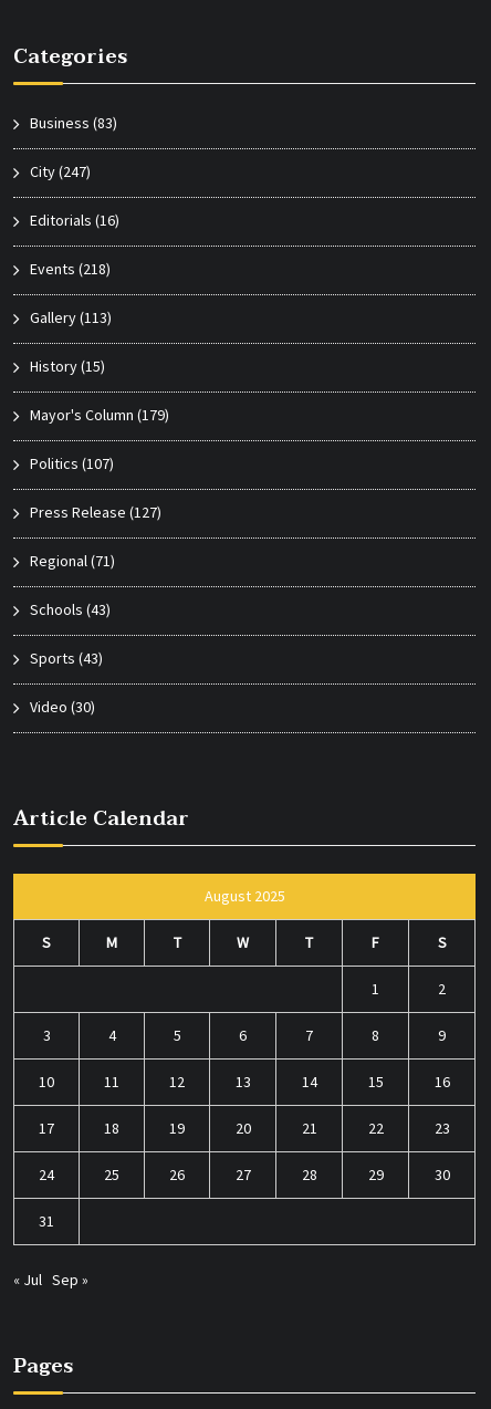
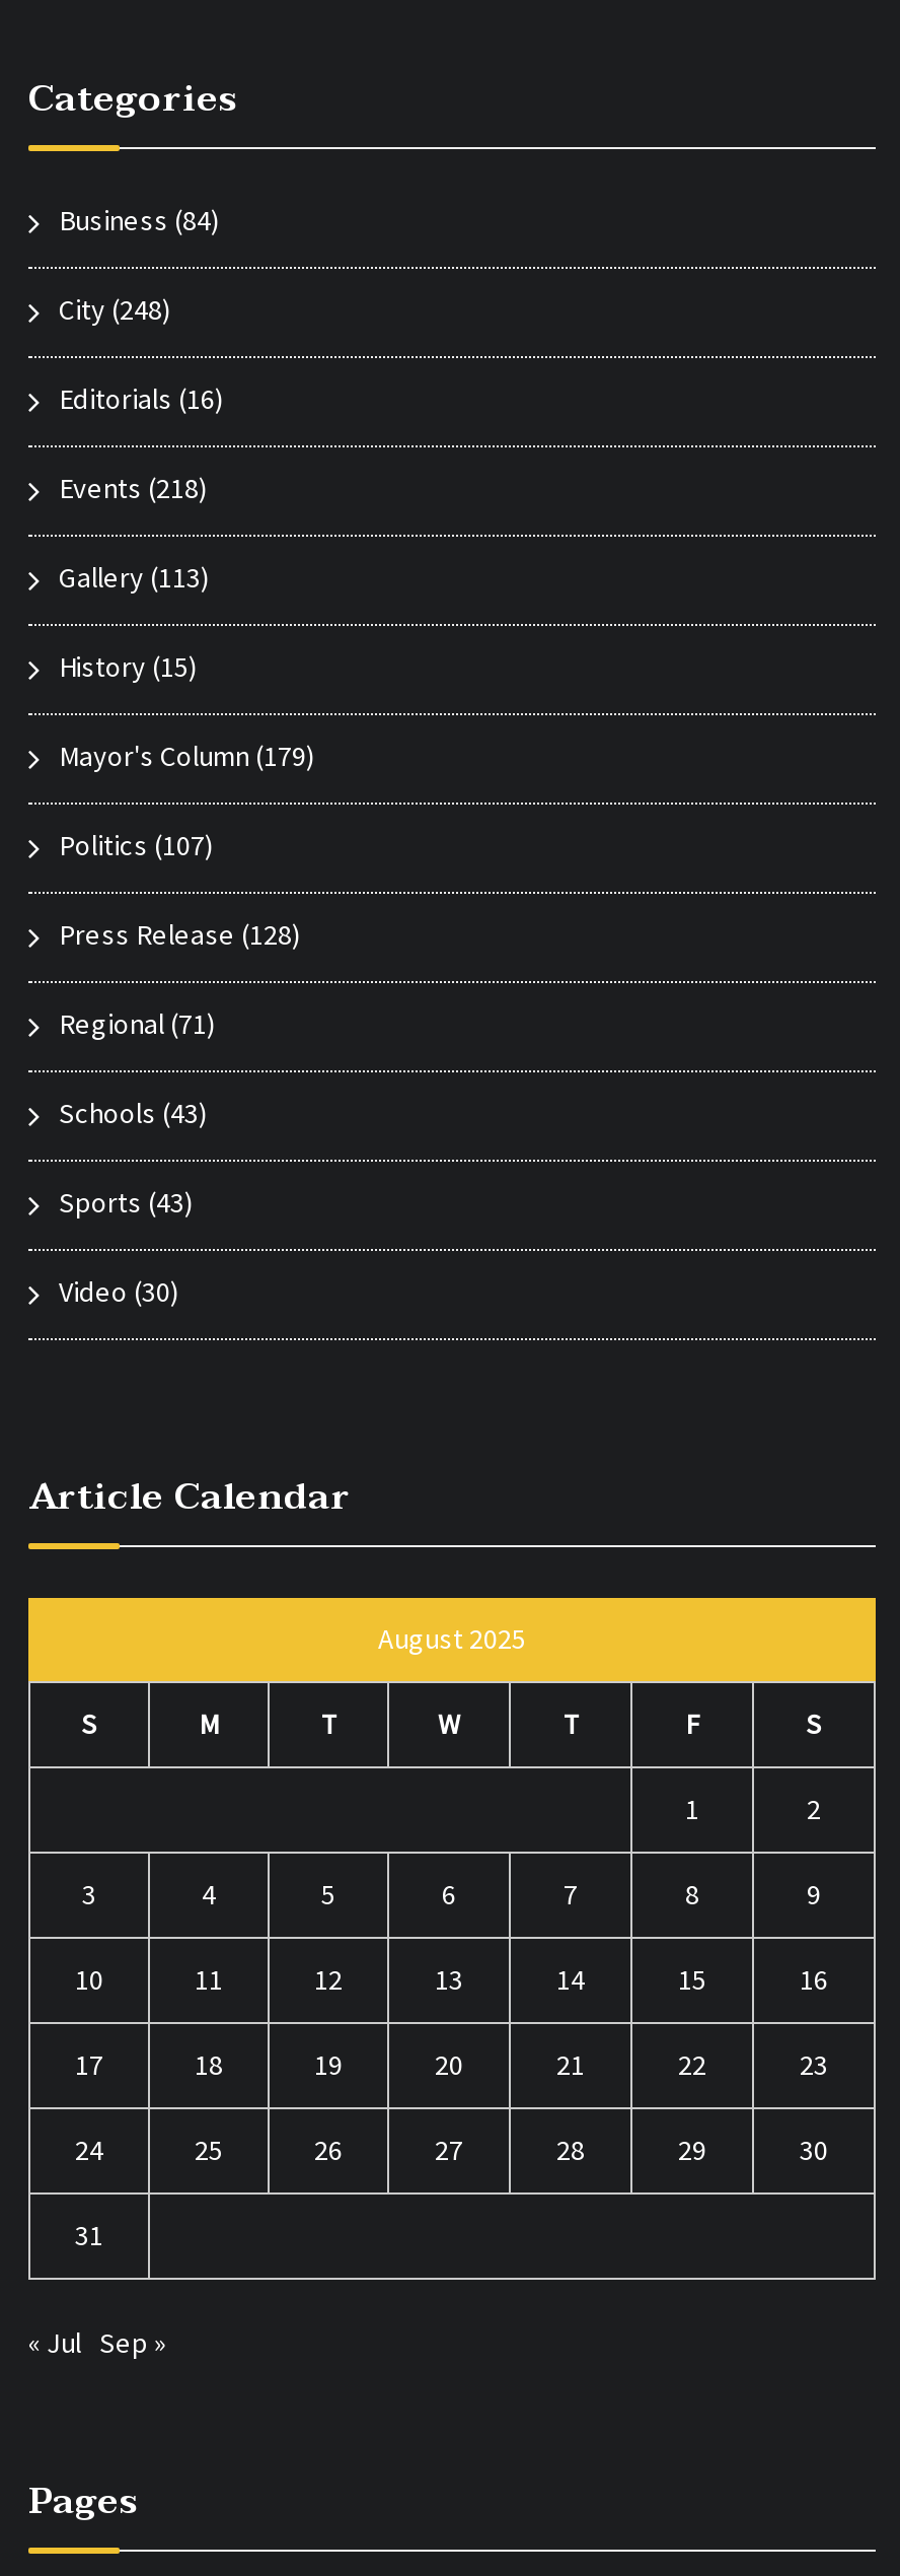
[30,112,117,132] Business (83) -> [59,201,219,238] Business (84)
[30,161,91,181] City (247) -> [59,291,170,327] City (248)
[30,502,161,522] Press Release (127) -> [59,916,300,952] Press Release (128)

